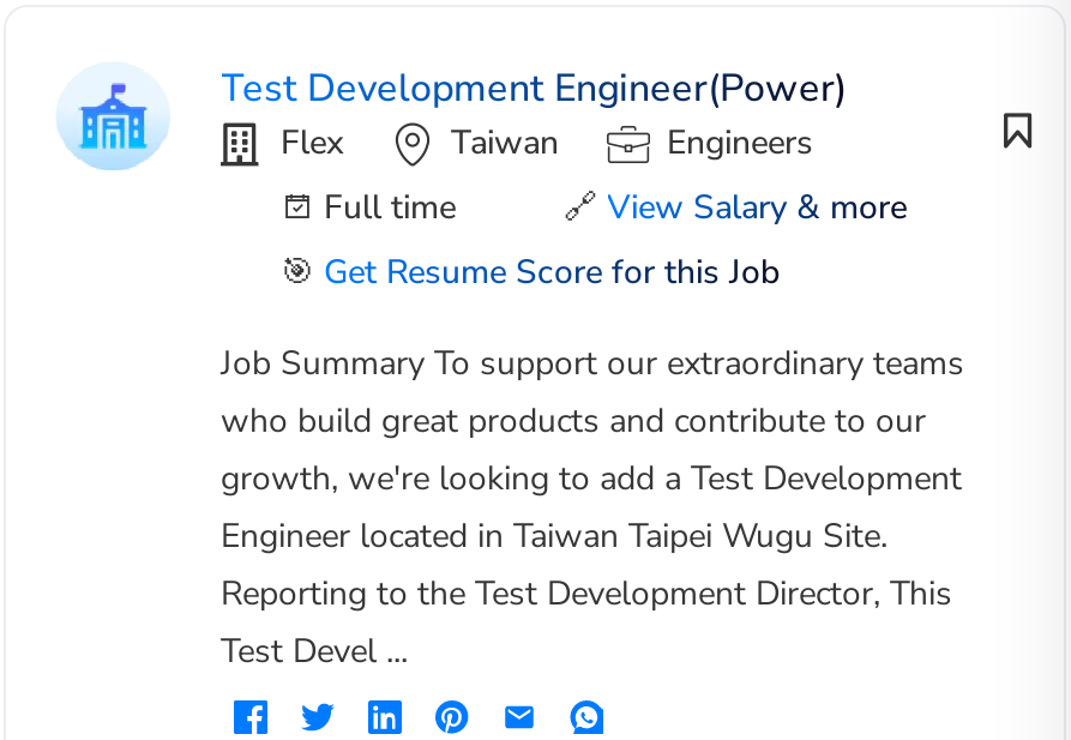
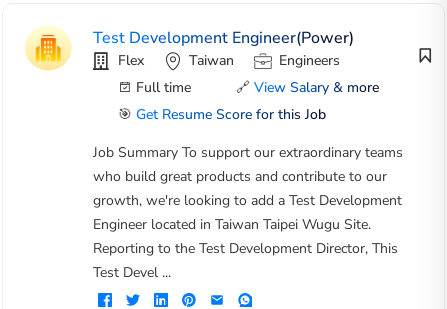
[56,60,169,173] [image] -> [24,25,72,72] [image]

